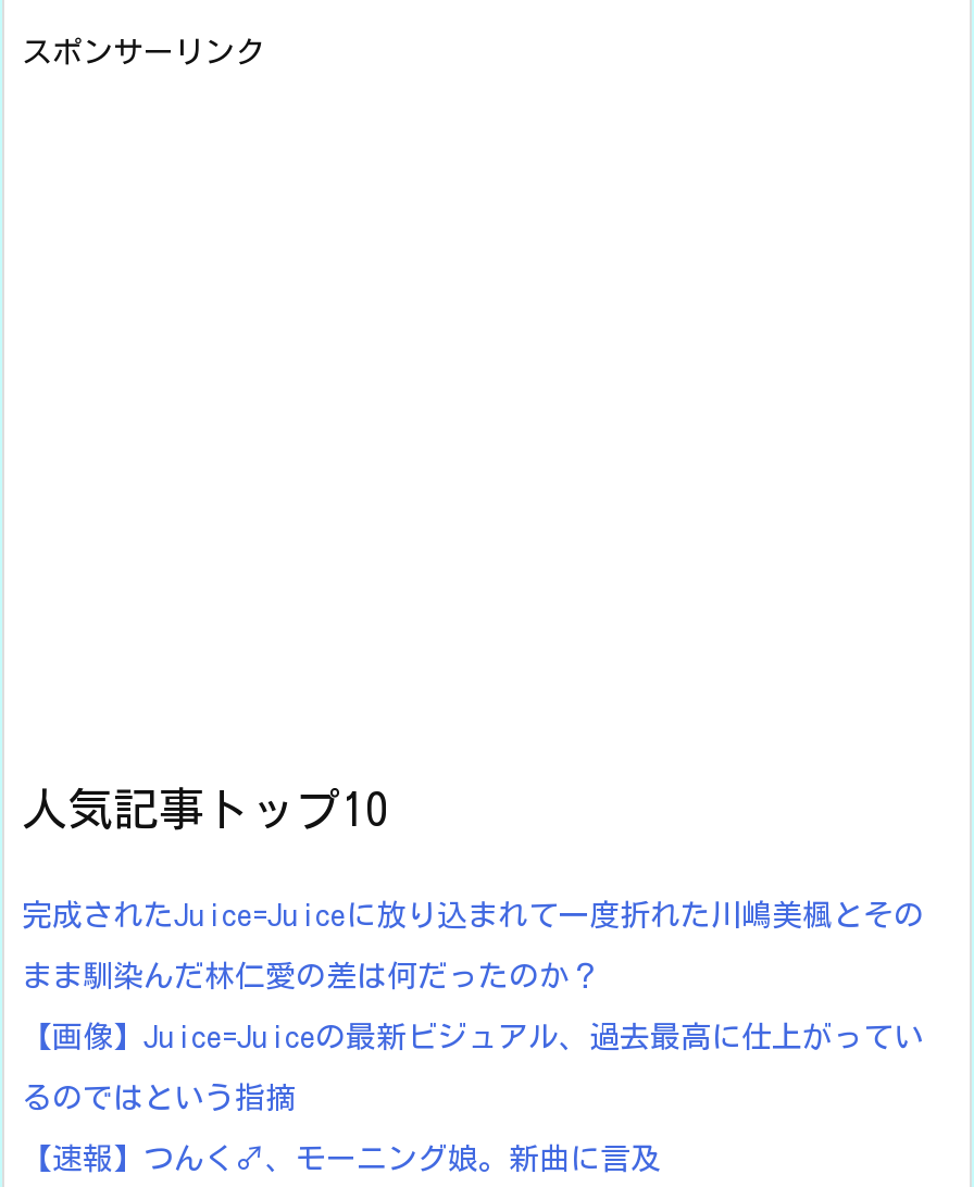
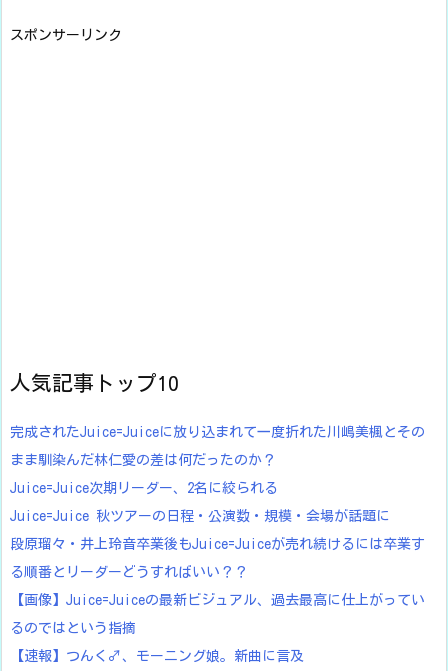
none -> [10,481,425,579] Juice=Juice次期リーダー、2名に絞られる | Juice=Juice 秋ツアーの日程・公演数・規模・会場が話題に | 段原瑠々・井上玲音卒業後もJuice=Juiceが売れ続けるには卒業す | る順番とリーダーどうすればいい？？

